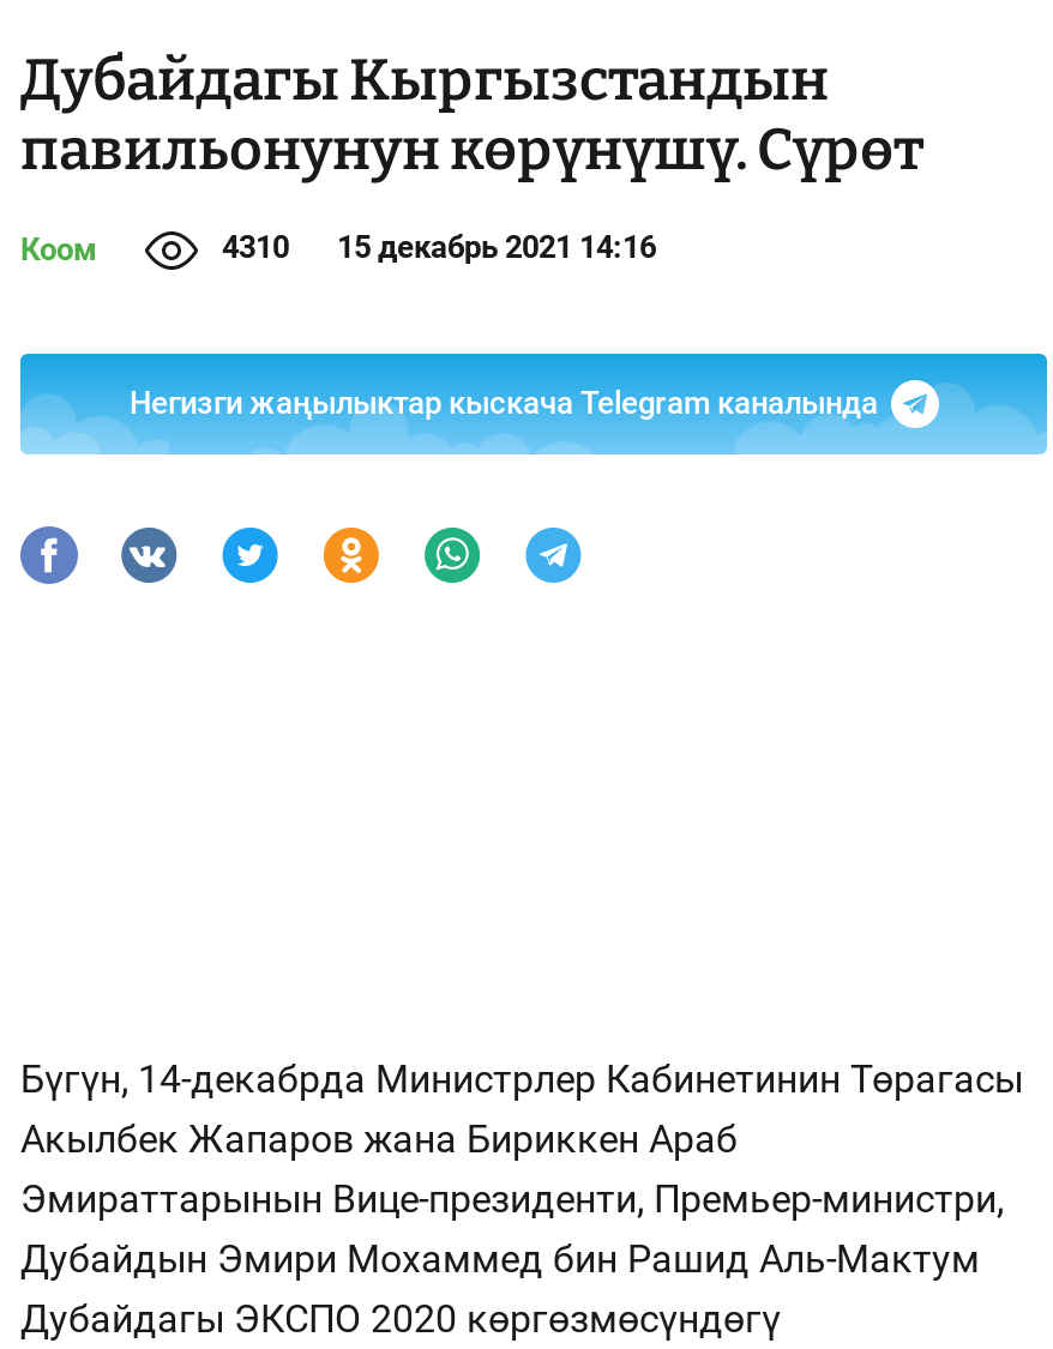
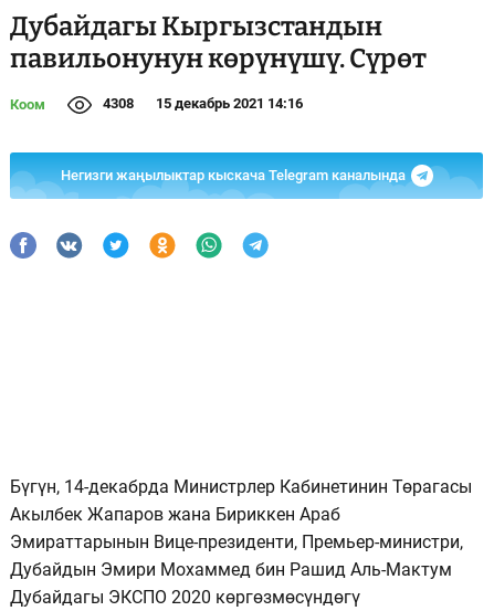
[222,229,656,265] 4310 15 декабрь 2021 14:16 -> [103,95,303,112] 4308 15 декабрь 2021 14:16

